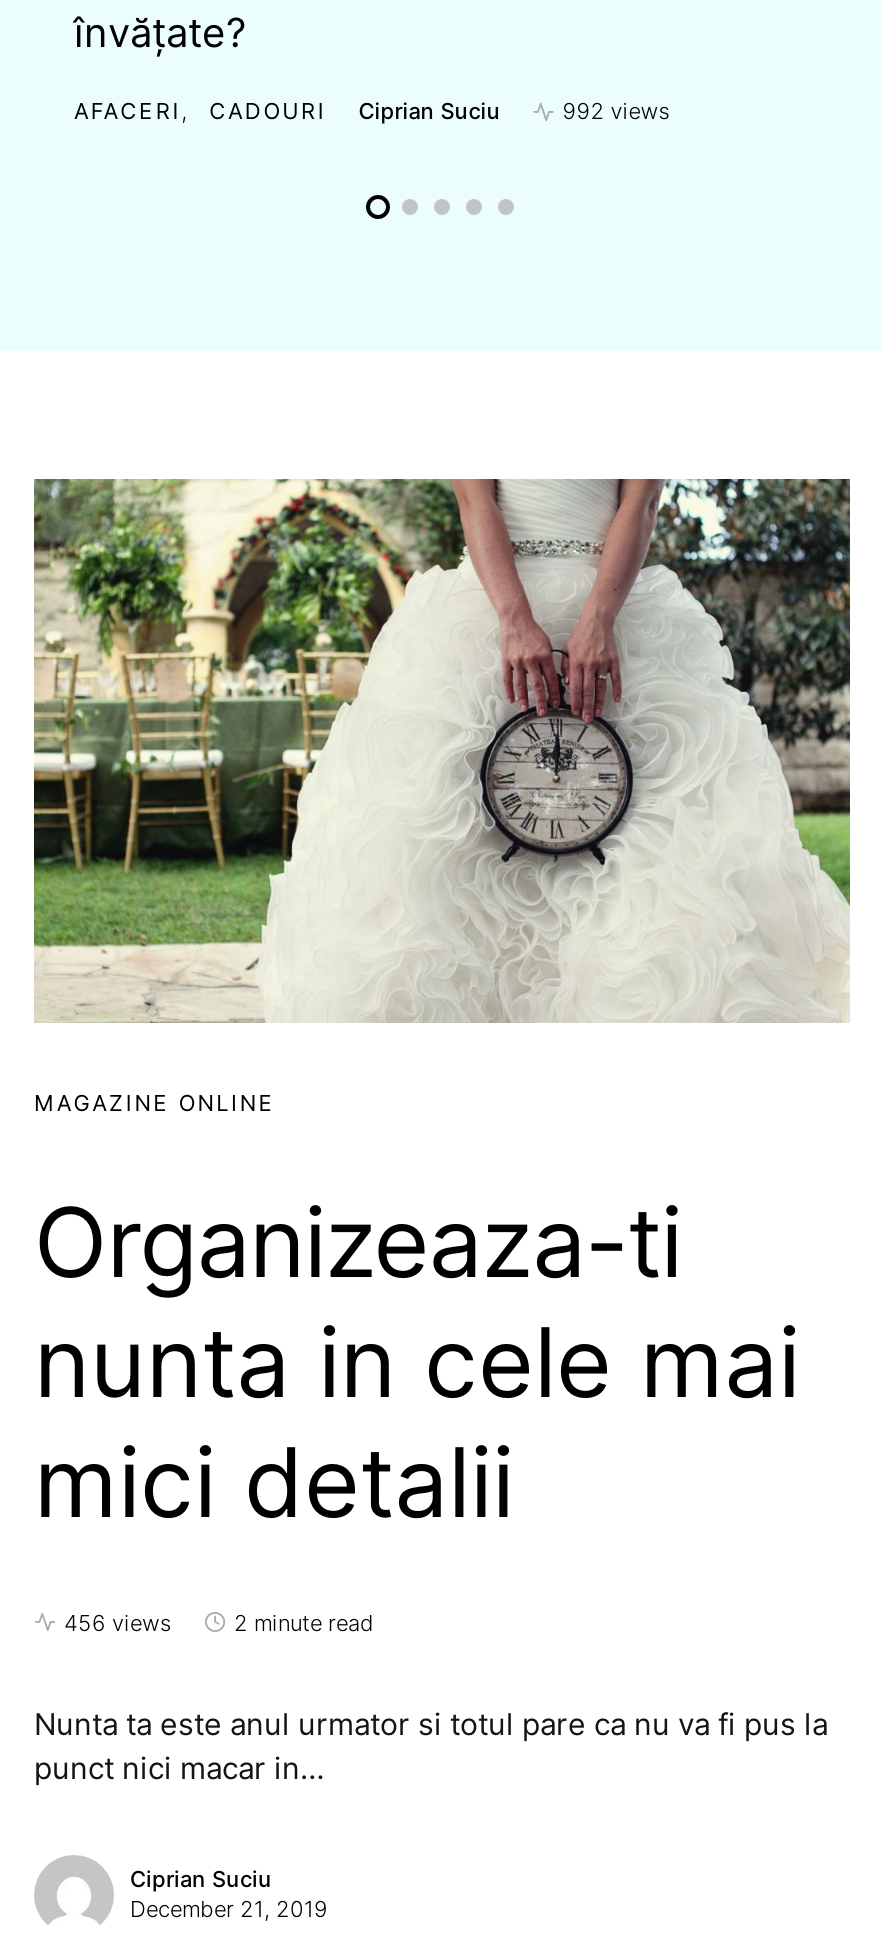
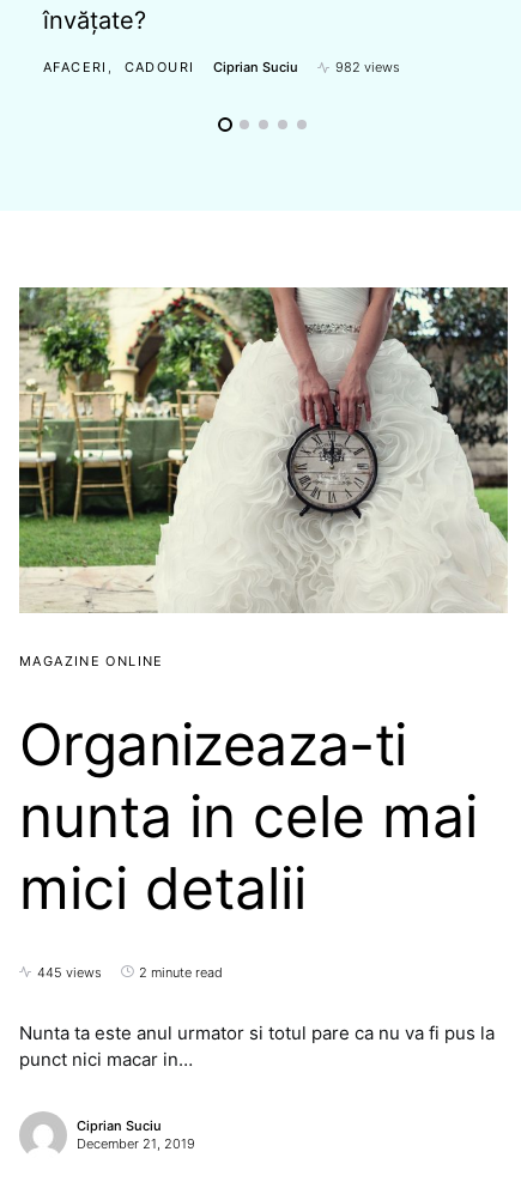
[562,97,670,125] 992 views -> [336,59,400,75] 982 views
[64,1608,172,1636] 456 views -> [37,964,102,981] 445 views

